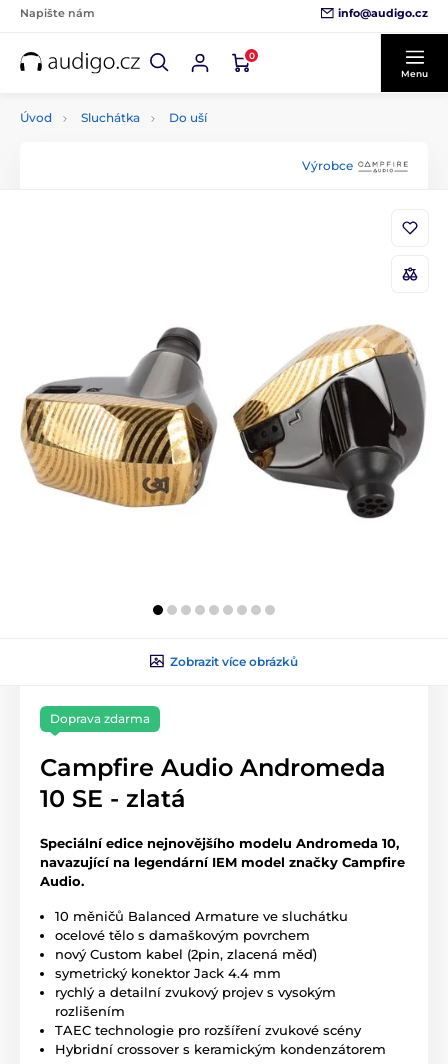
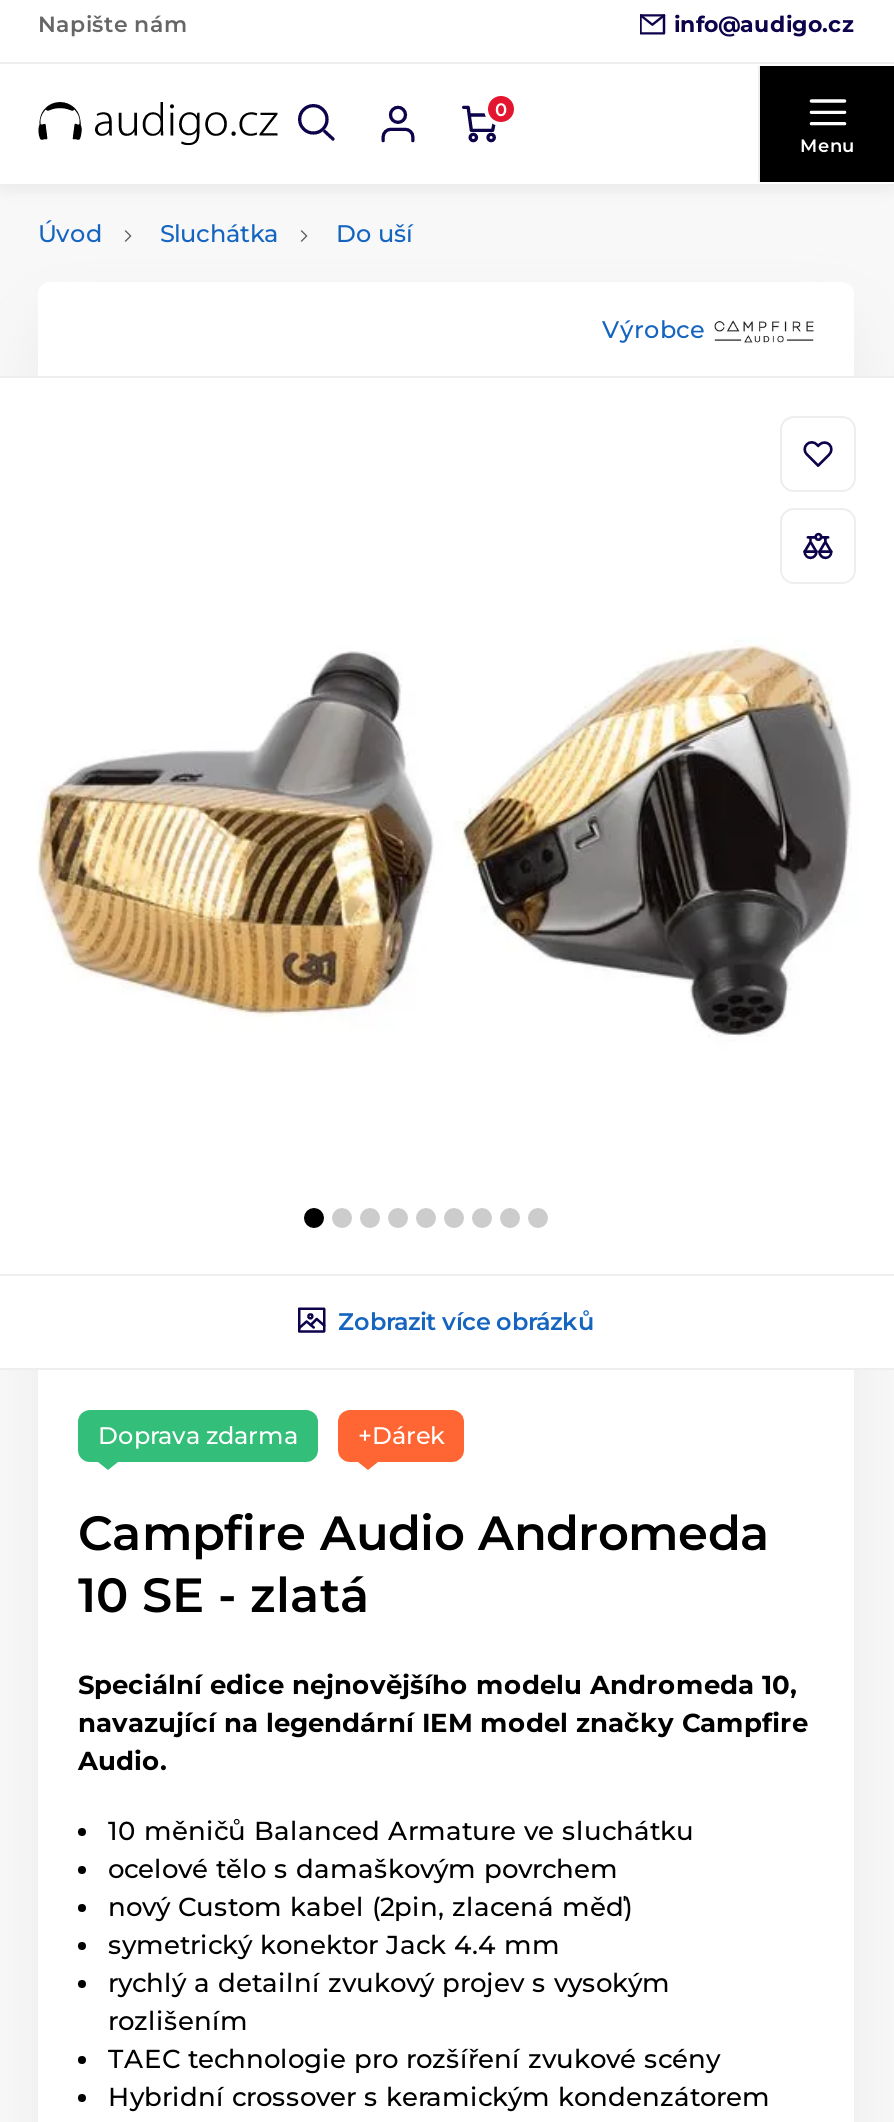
none -> [358,1419,444,1449] +Dárek

